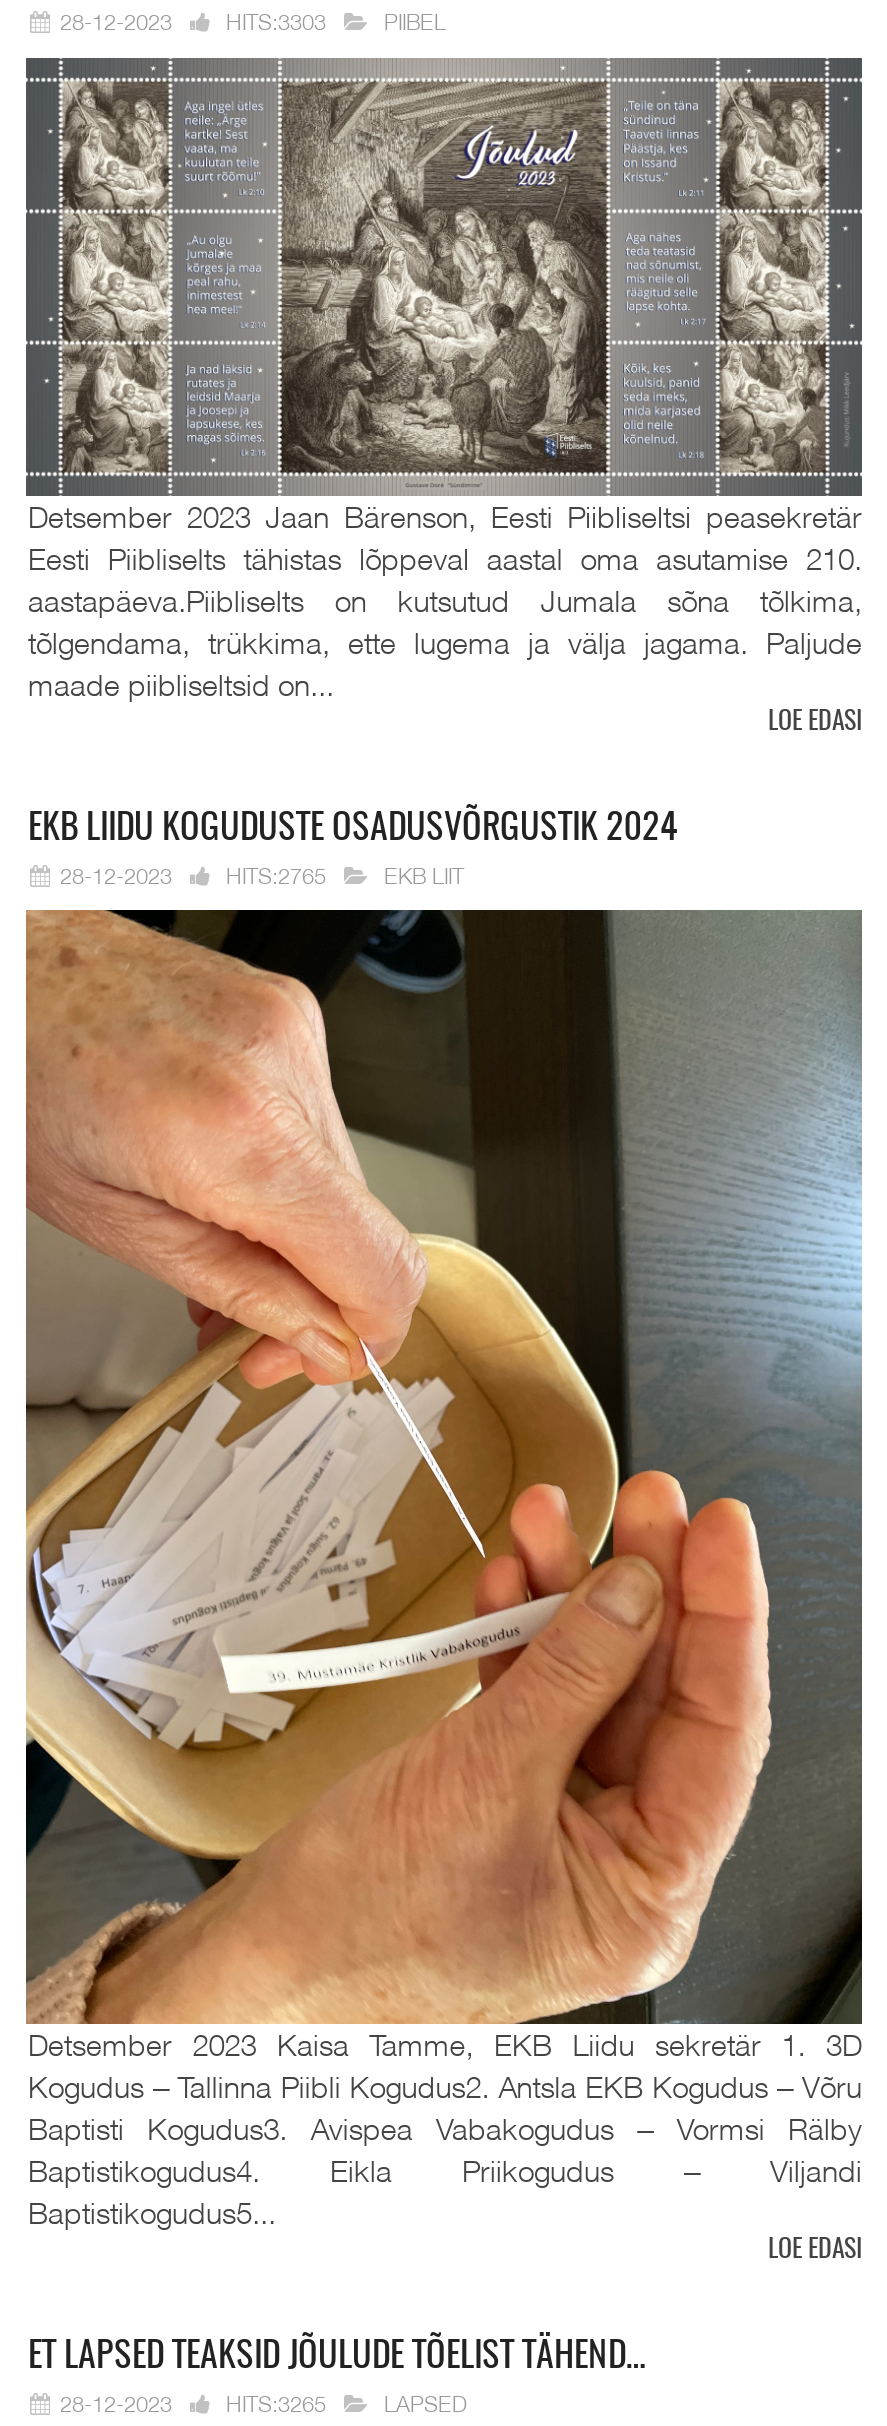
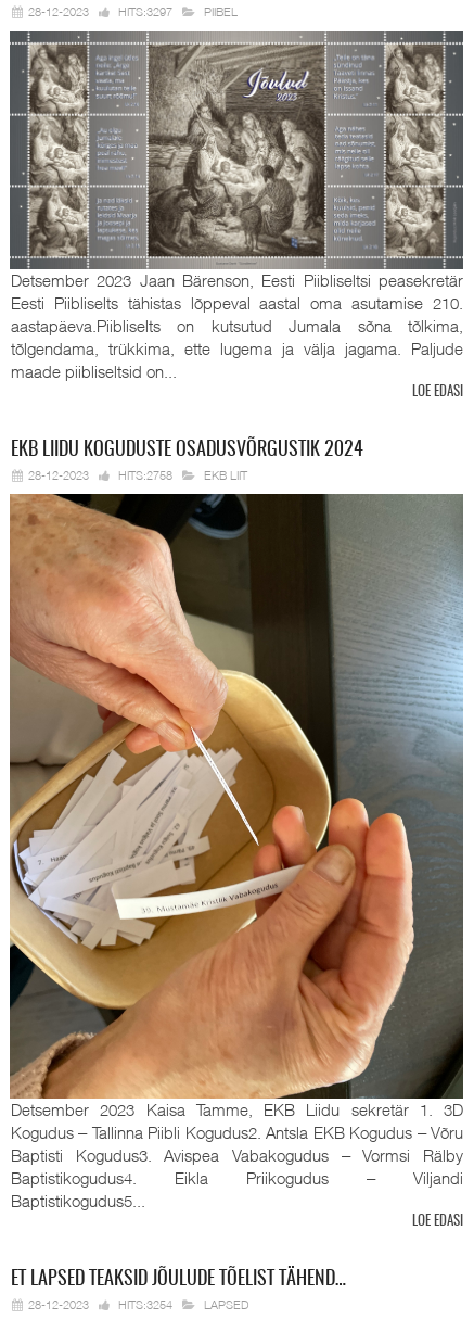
[60,9,326,35] 28-12-2023 HITS:3303 -> [28,5,172,19] 28-12-2023 HITS:3297
[60,861,326,887] 28-12-2023 HITS:2765 -> [28,467,172,482] 28-12-2023 HITS:2758
[60,2391,326,2417] 28-12-2023 HITS:3265 -> [28,1298,172,1312] 28-12-2023 HITS:3254

